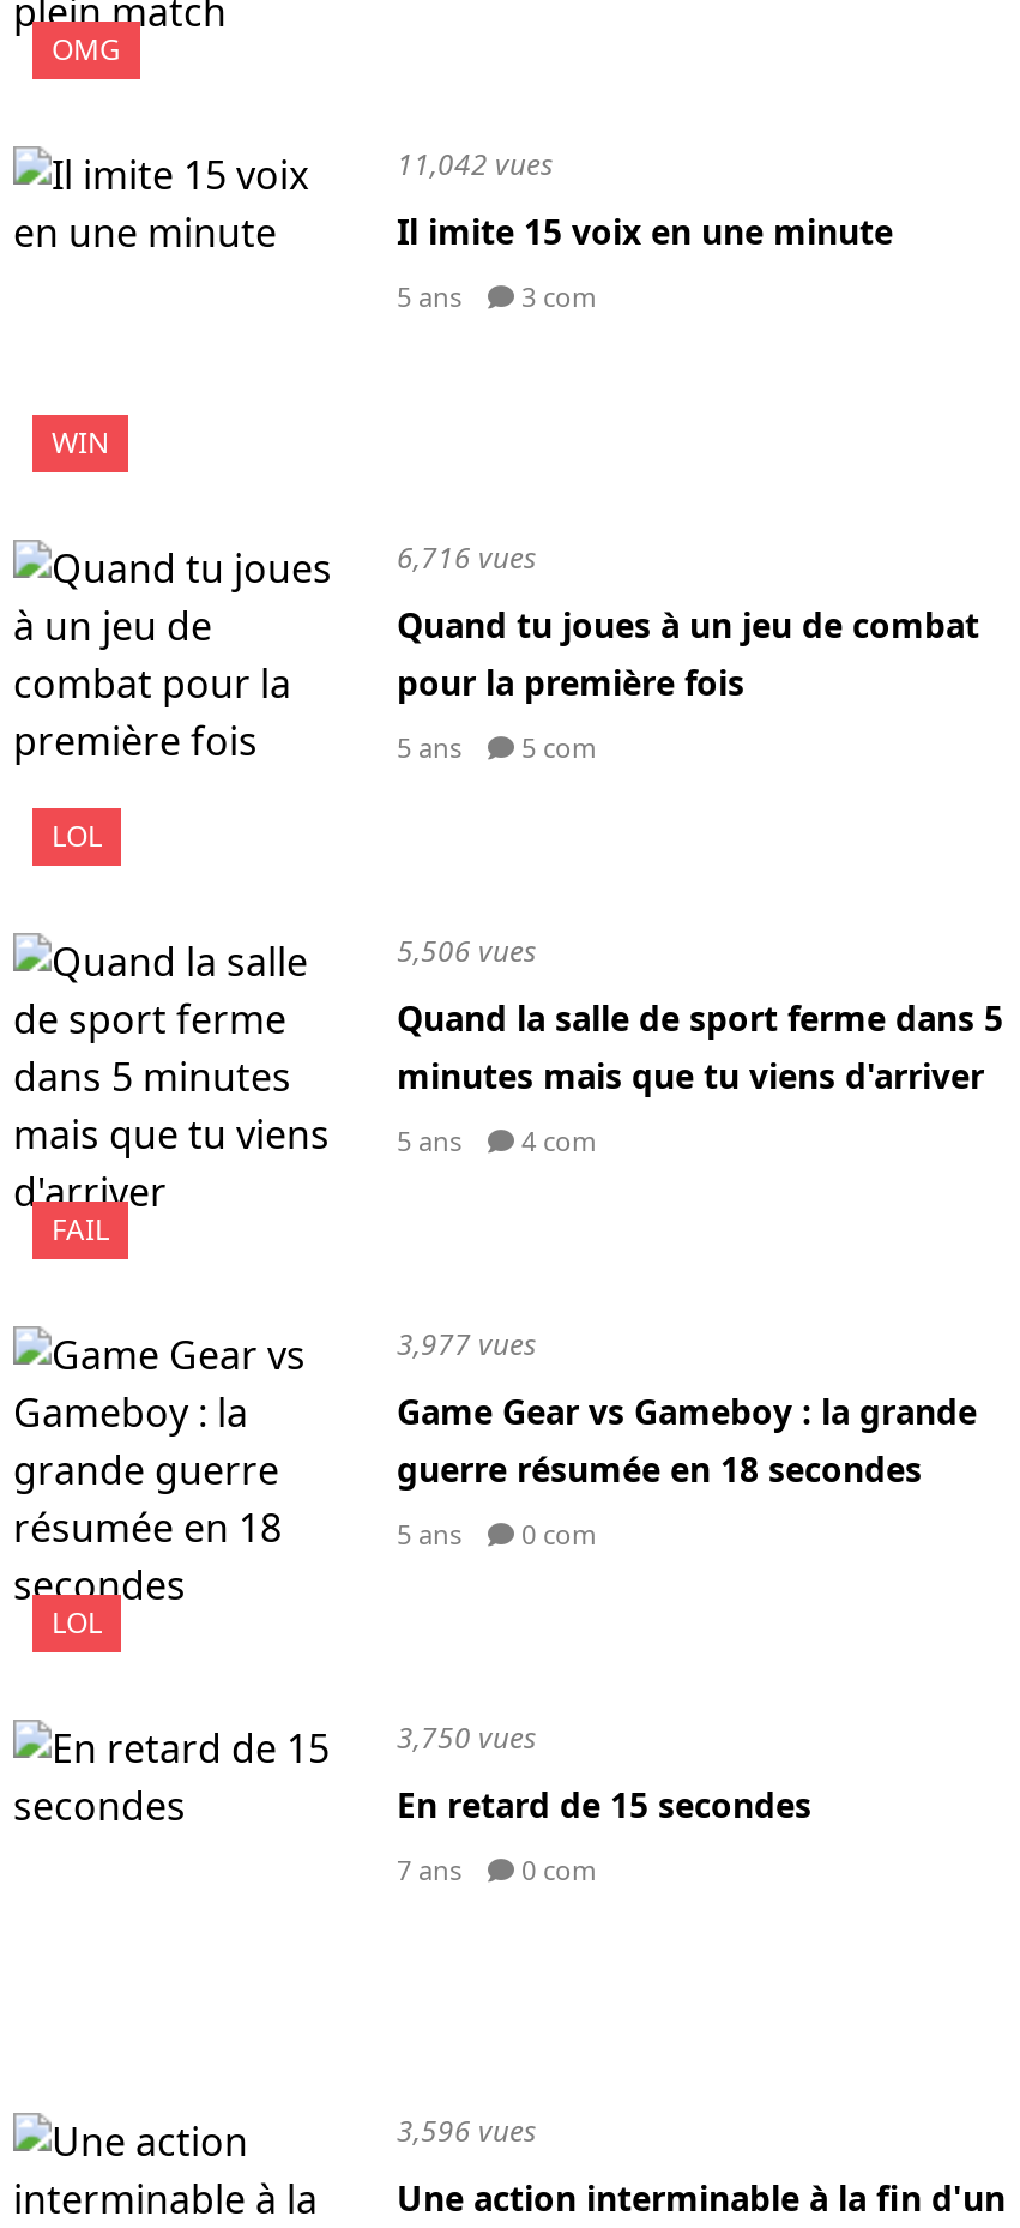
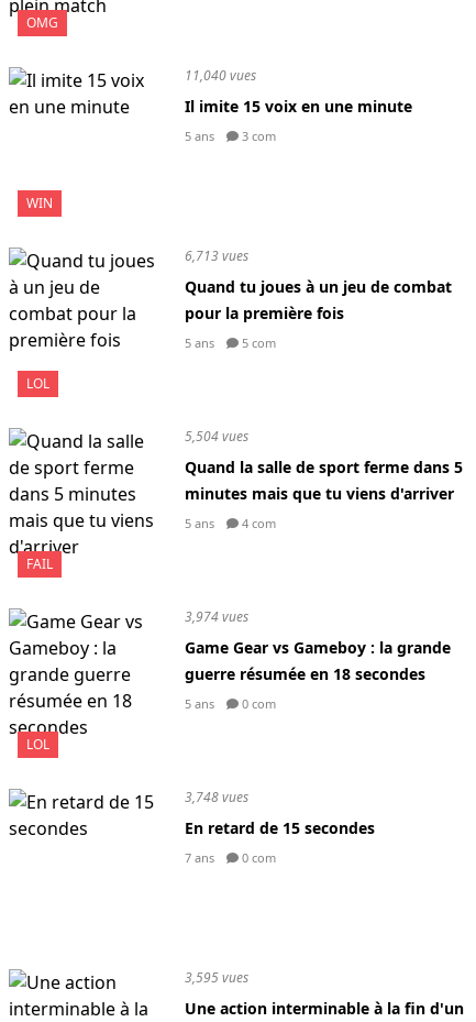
[397,144,553,185] 11,042 vues -> [185,66,256,85] 11,040 vues
[397,537,536,578] 6,716 vues -> [185,246,248,265] 6,713 vues
[397,931,536,971] 5,506 vues -> [185,427,248,446] 5,504 vues
[397,1324,536,1365] 3,977 vues -> [185,607,248,626] 3,974 vues
[397,1717,536,1758] 3,750 vues -> [185,788,248,806] 3,748 vues
[397,2110,536,2151] 3,596 vues -> [185,968,248,987] 3,595 vues

